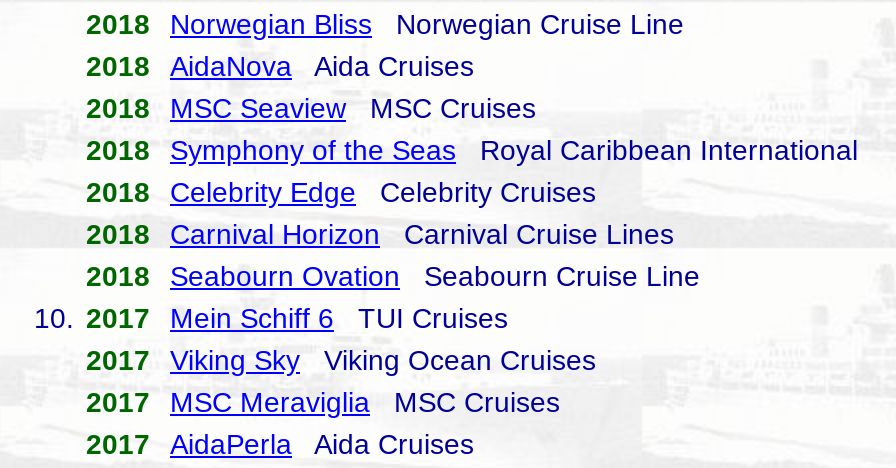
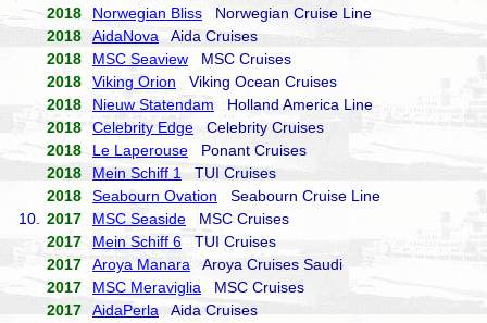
[170,134,858,166] Symphony of the Seas Royal Caribbean International -> [47,73,373,113] Viking Orion Viking Ocean Cruises | 2018 | Nieuw Statendam Holland America Line
[170,218,674,250] Carnival Horizon Carnival Cruise Lines -> [47,141,307,182] Le Laperouse Ponant Cruises | 2018 | Mein Schiff 1 TUI Cruises
none -> [47,210,289,250] MSC Seaside MSC Cruises | 2017
[170,344,596,376] Viking Sky Viking Ocean Cruises -> [92,256,342,273] Aroya Manara Aroya Cruises Saudi

